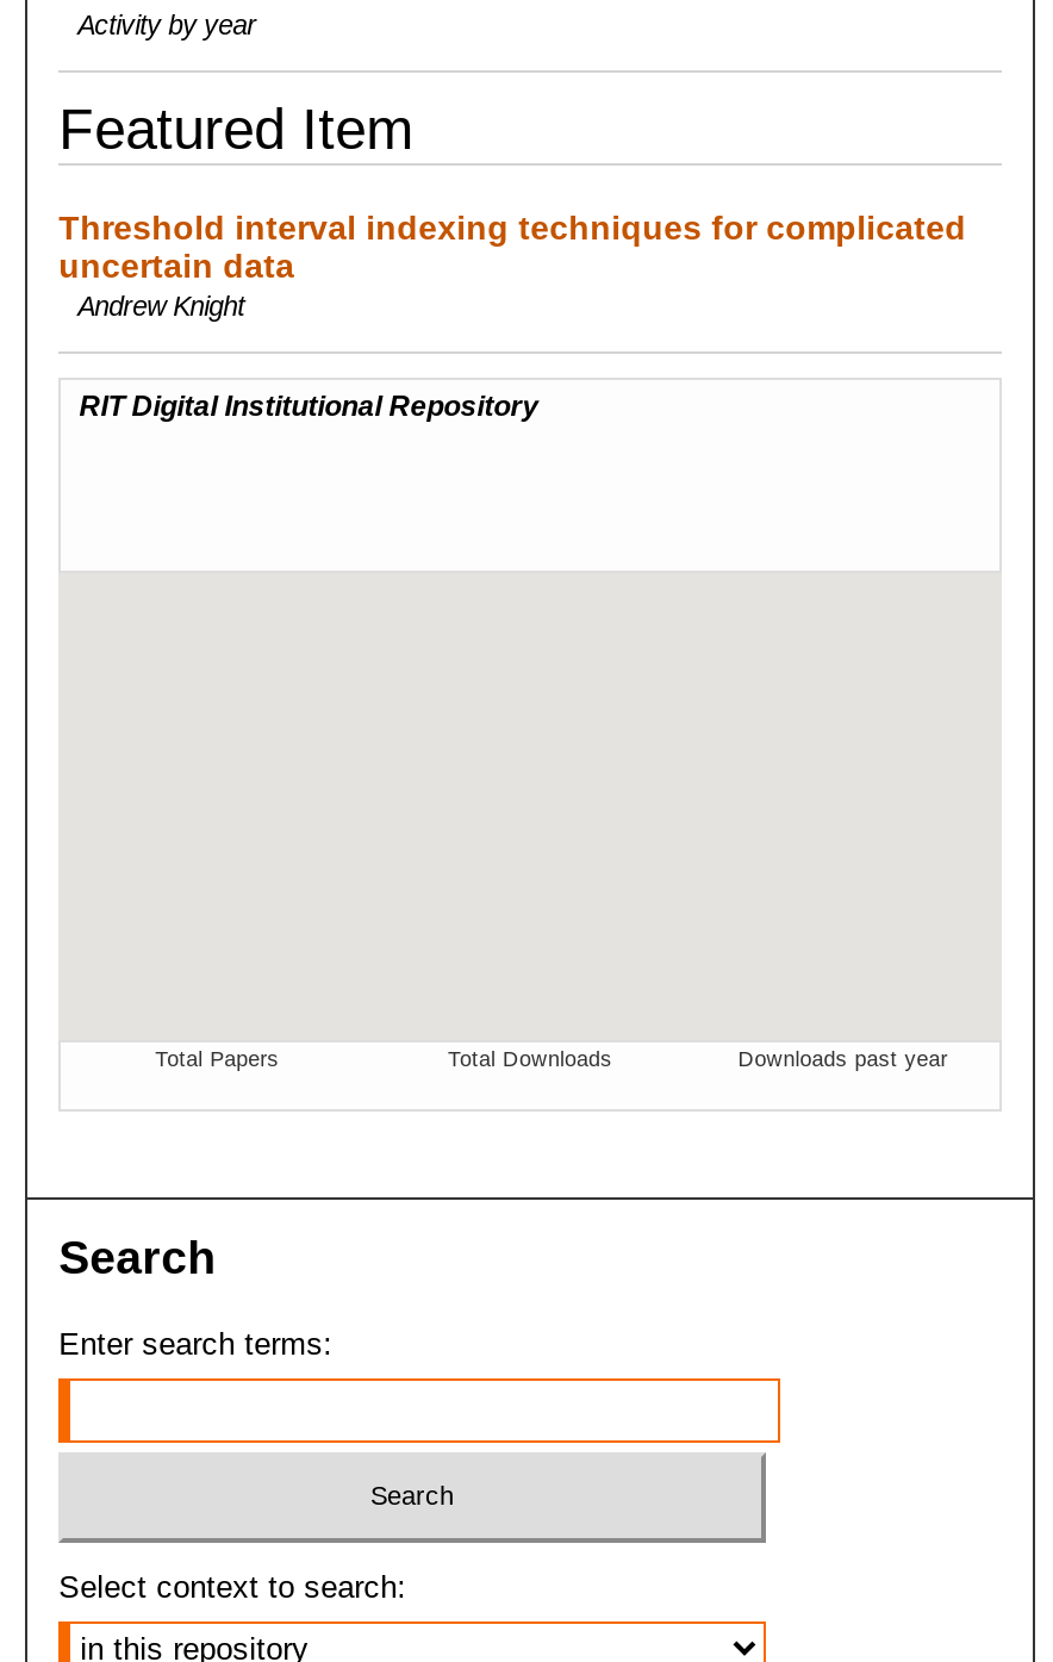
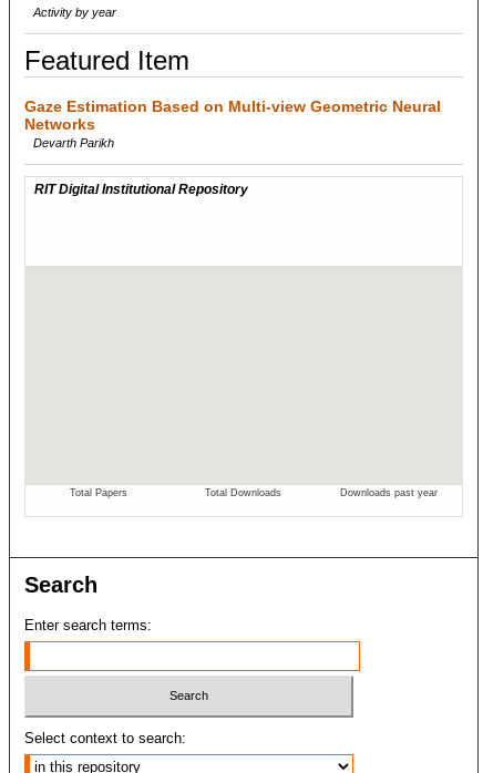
[59,208,966,320] Threshold interval indexing techniques for complicated | uncertain data | Andrew Knight -> [24,97,441,149] Gaze Estimation Based on Multi-view Geometric Neural | Networks | Devarth Parikh

